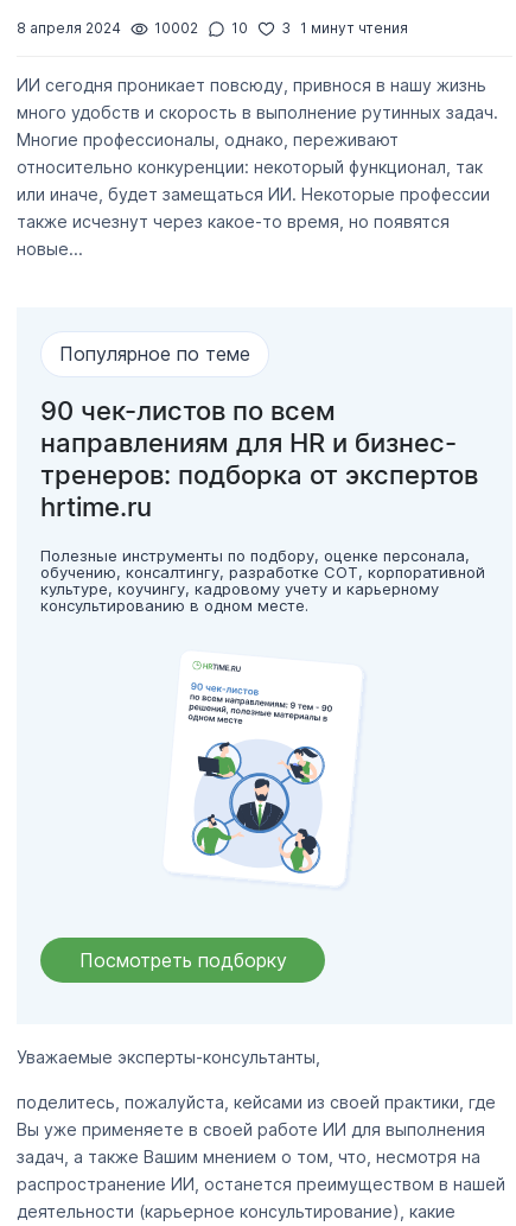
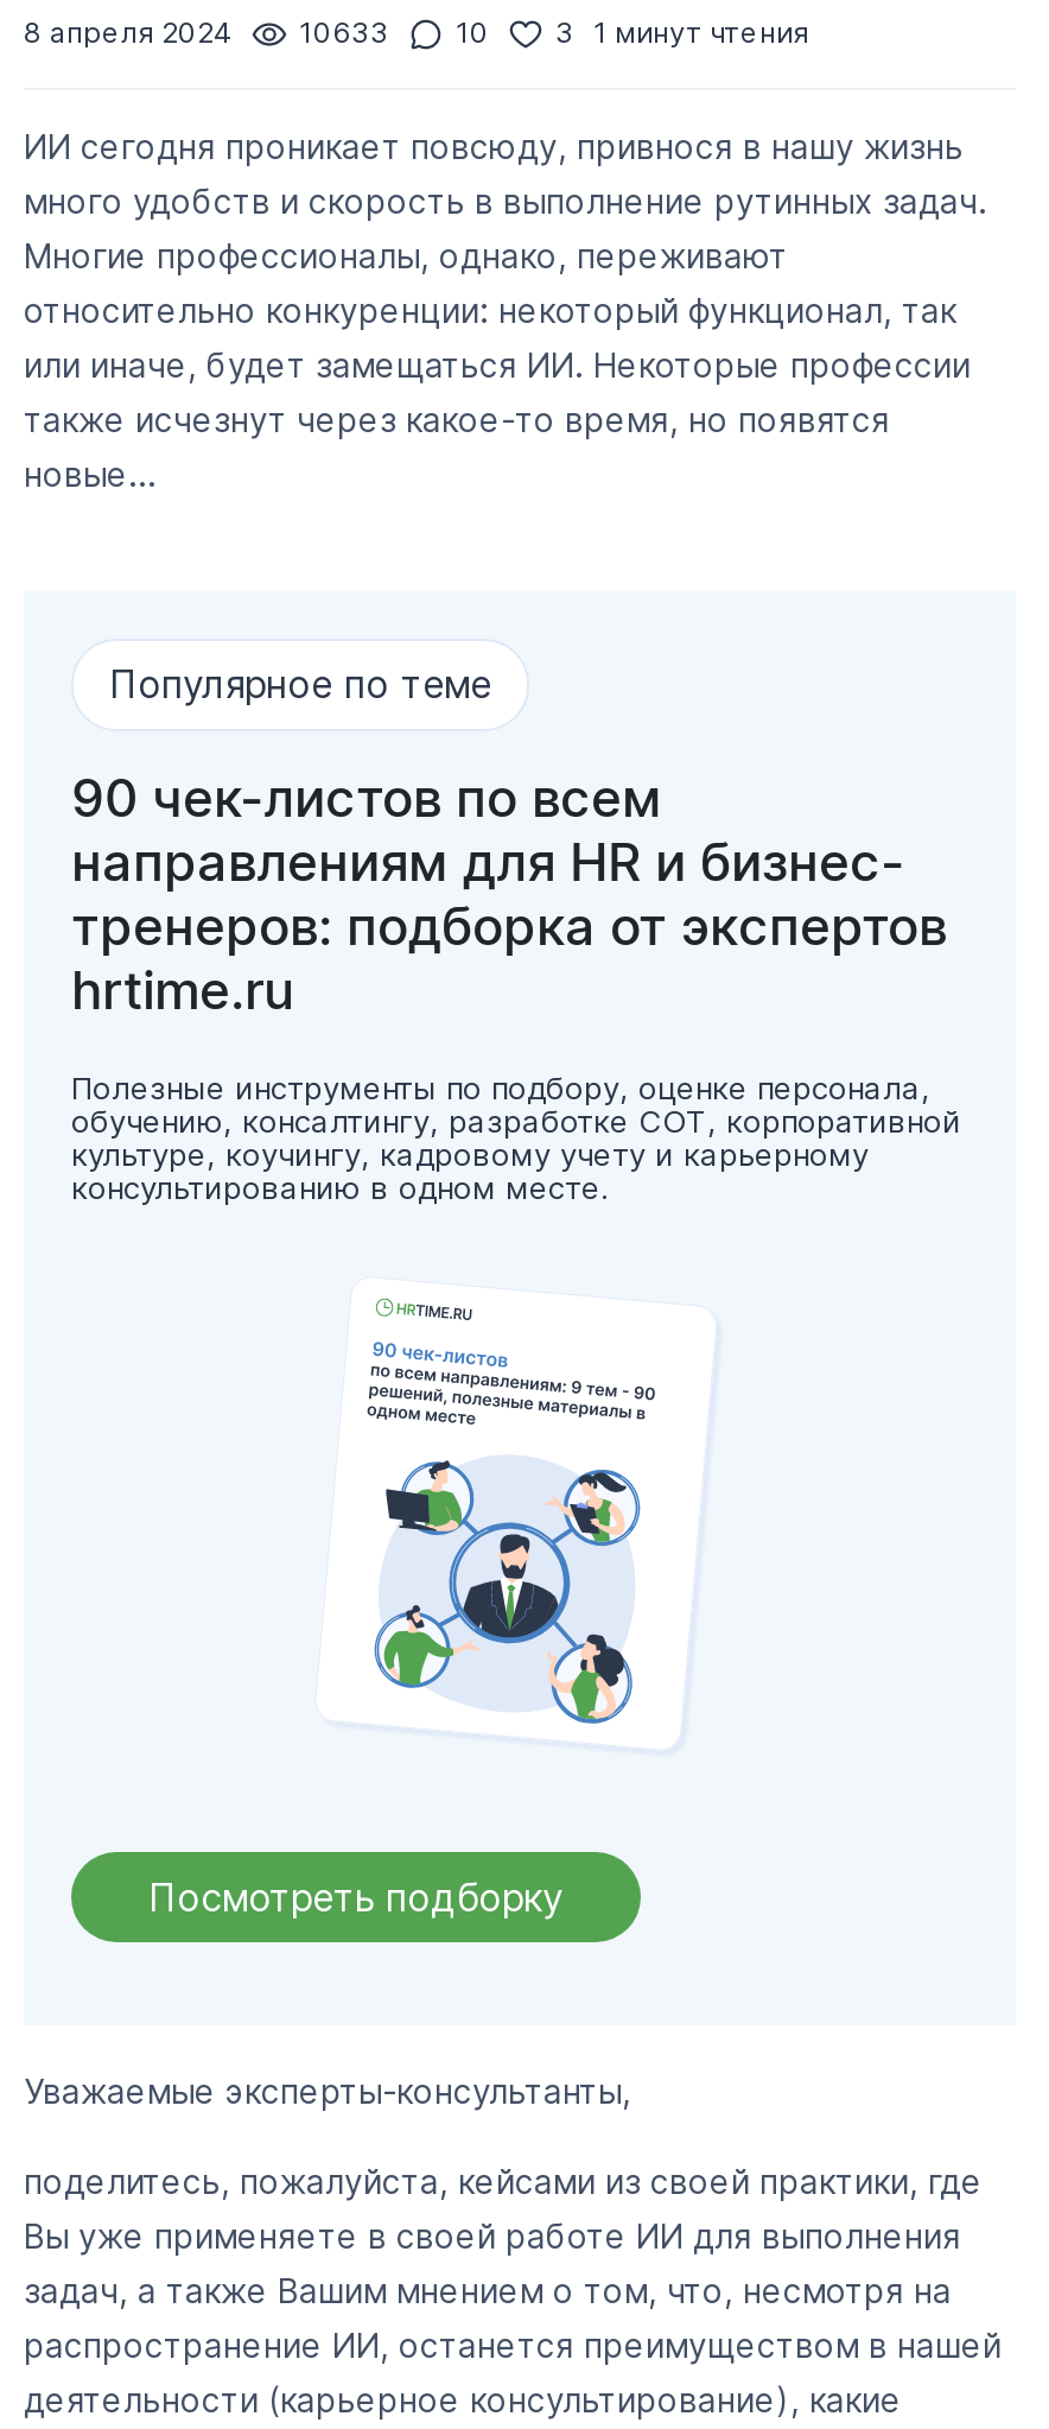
[17,19,408,37] 8 апреля 2024 10002 10 3 1 минут чтения -> [24,14,809,50] 8 апреля 2024 10633 10 3 1 минут чтения

